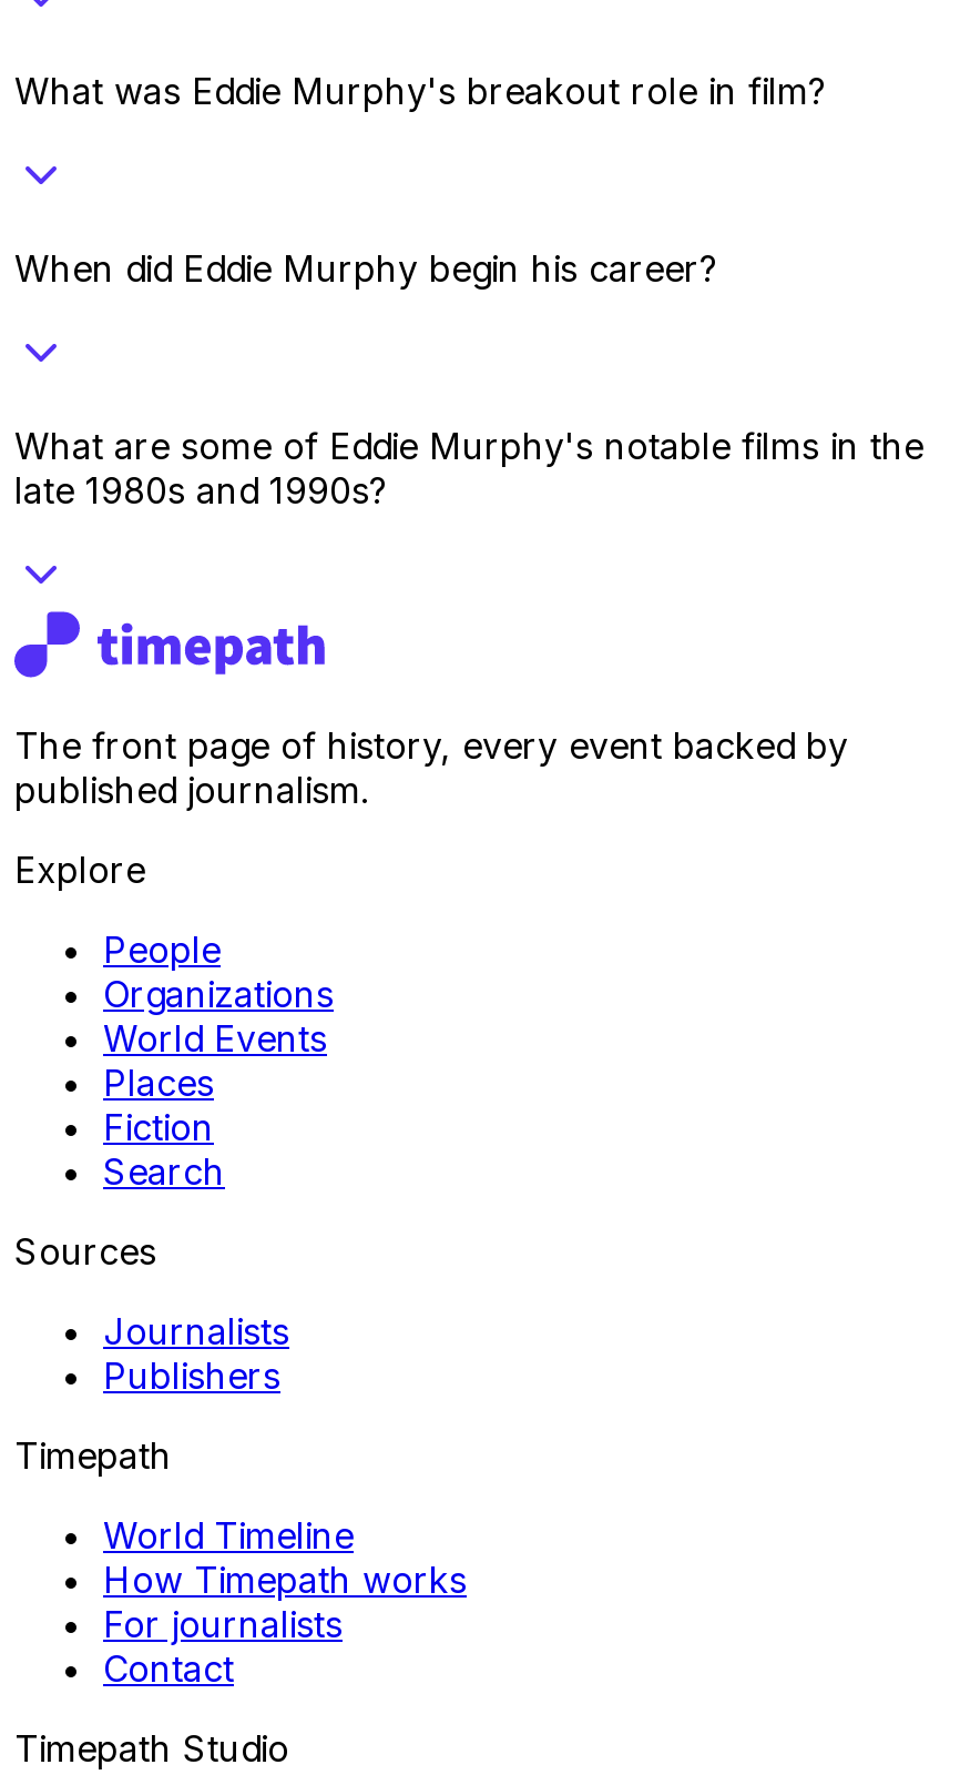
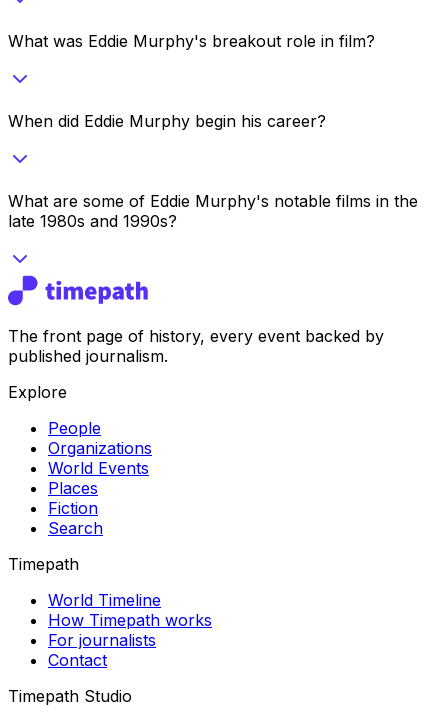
[14,1228,289,1397] Sources | Journalists | Publishers -> none

